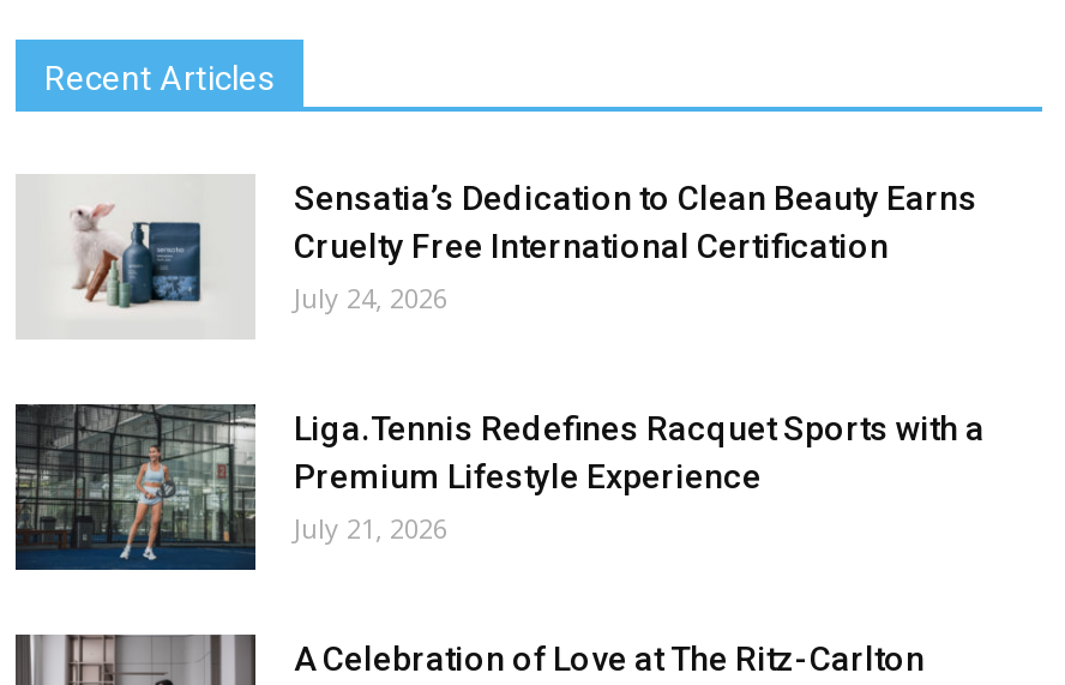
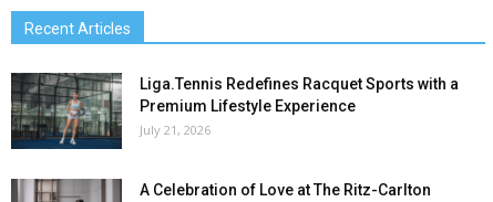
[16,174,977,340] [image] | Sensatia’s Dedication to Clean Beauty Earns | Cruelty Free International Certification | July 24, 2026 -> none

